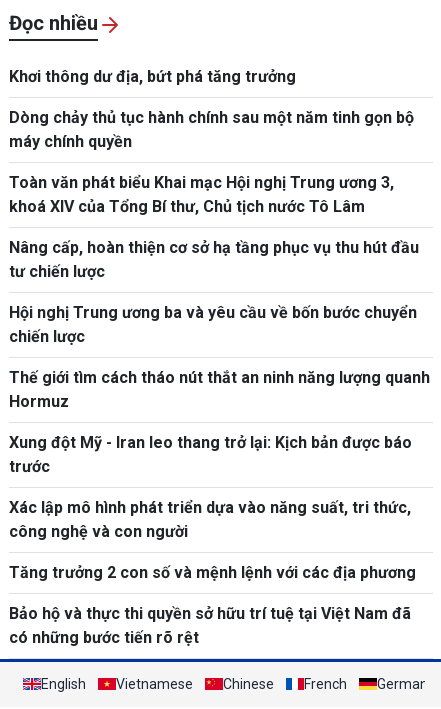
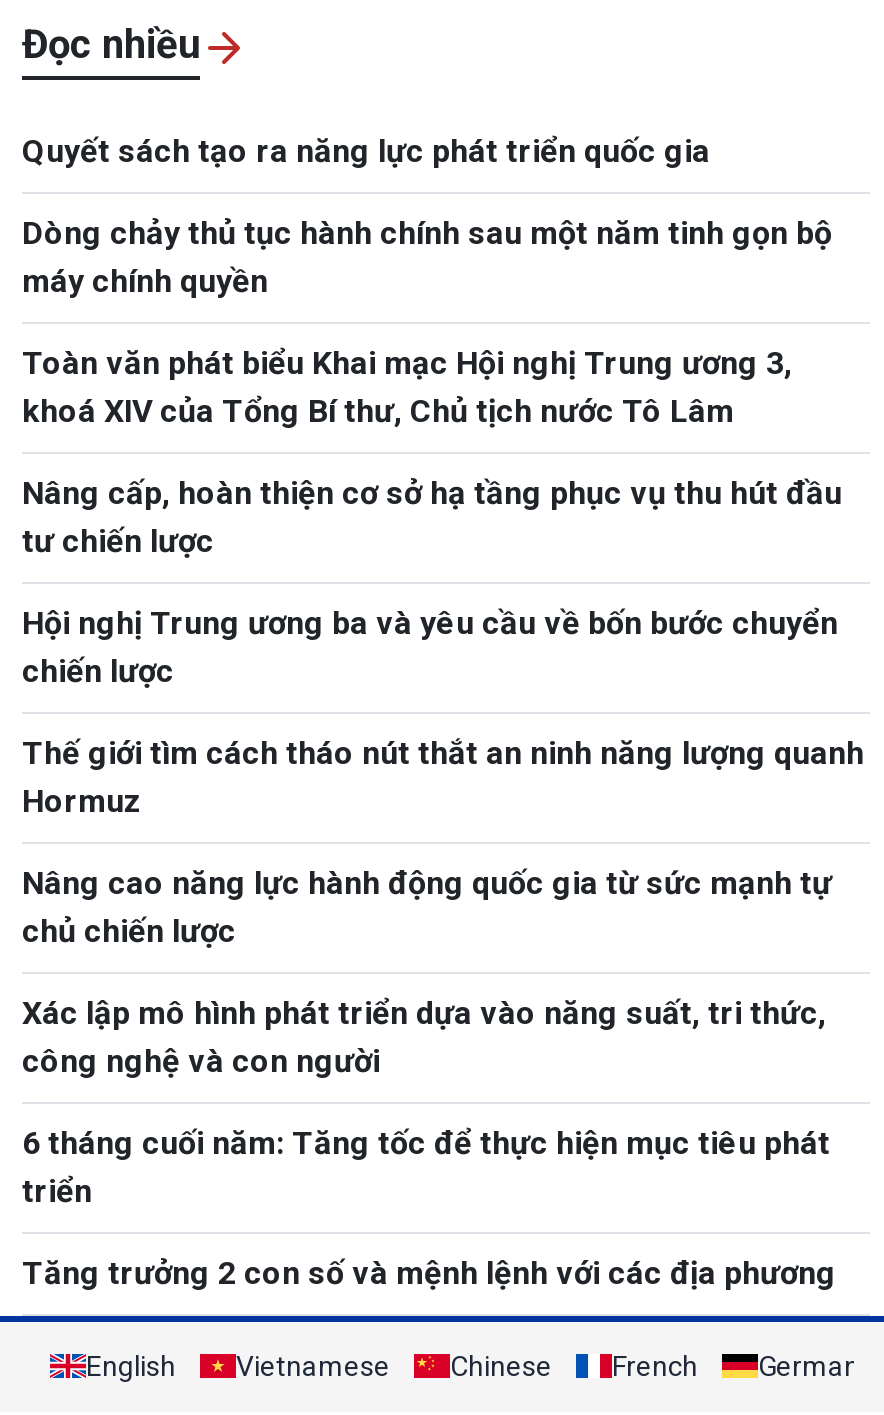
[9,67,296,86] Khơi thông dư địa, bứt phá tăng trưởng -> [22,131,710,169] Quyết sách tạo ra năng lực phát triển quốc gia
[9,433,412,476] Xung đột Mỹ - Iran leo thang trở lại: Kịch bản được báo | trước -> [22,863,832,949] Nâng cao năng lực hành động quốc gia từ sức mạnh tự | chủ chiến lược
none -> [22,1123,830,1209] 6 tháng cuối năm: Tăng tốc để thực hiện mục tiêu phát | triển
moved [9,563,416,582] -> [22,1253,836,1291]: Tăng trưởng 2 con số và mệnh lệnh với các địa phương
[9,604,411,647] Bảo hộ và thực thi quyền sở hữu trí tuệ tại Việt Nam đã | có những bước tiến rõ rệt -> none

